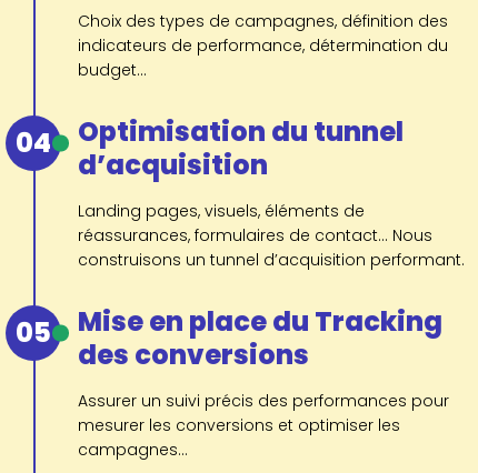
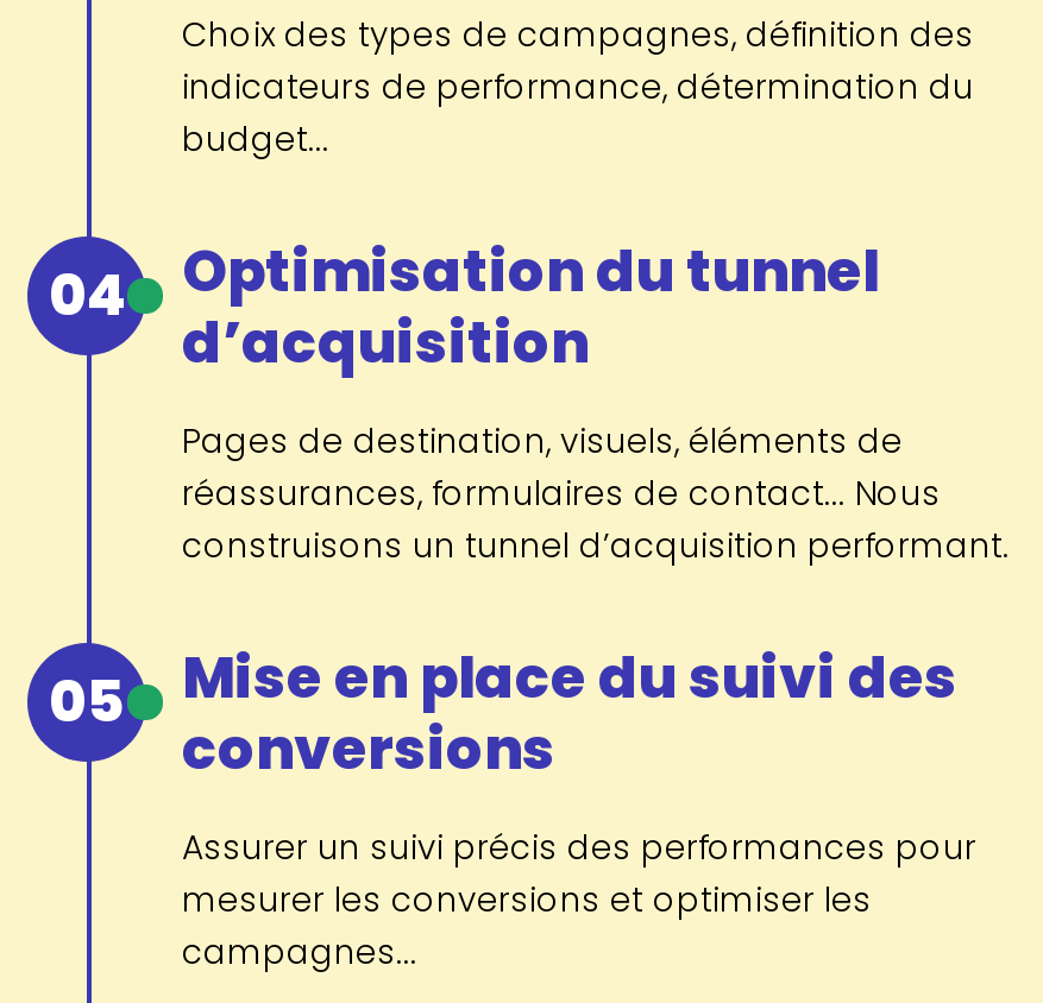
[78,200,365,222] Landing pages, visuels, éléments de -> [182,416,903,464] Pages de destination, visuels, éléments de
[78,303,442,373] Mise en place du Tracking | des conversions -> [182,637,957,787] Mise en place du suivi des | conversions

